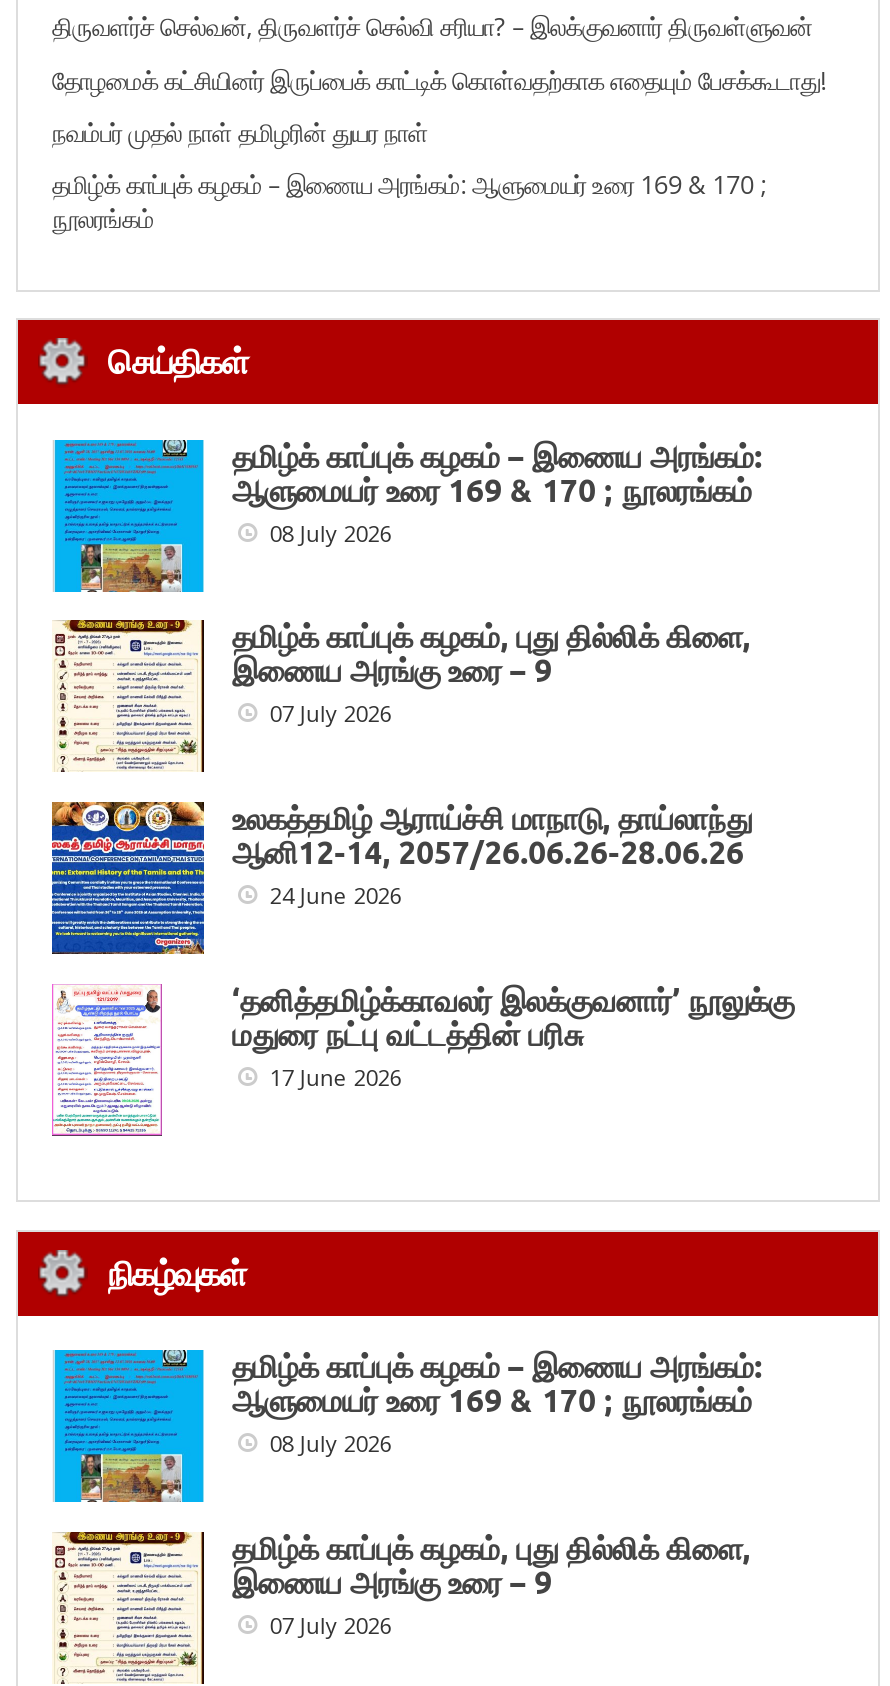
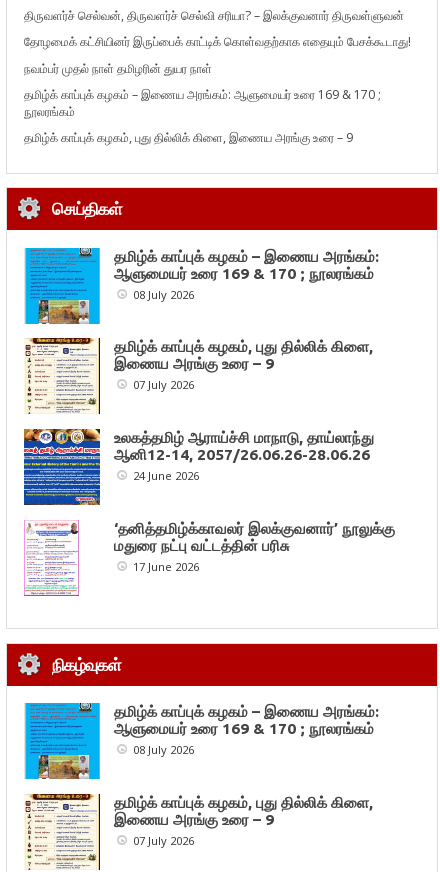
none -> [24,129,353,146] தமிழ்க் காப்புக் கழகம், புது தில்லிக் கிளை, இணைய அரங்கு உரை – 9

